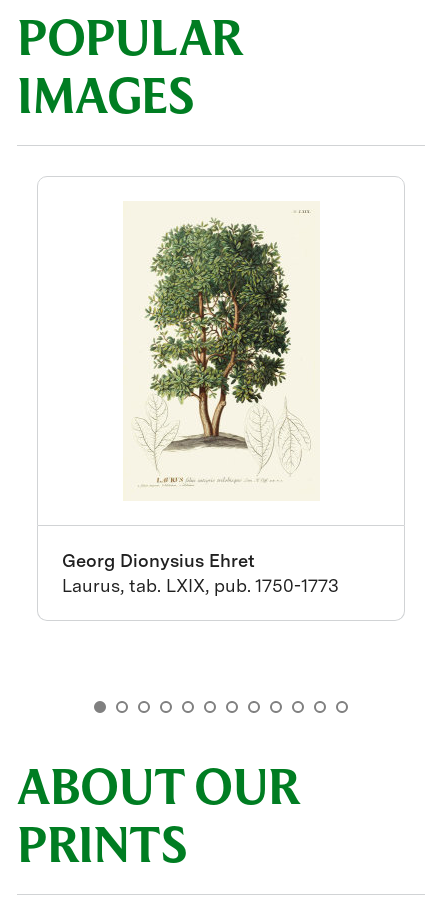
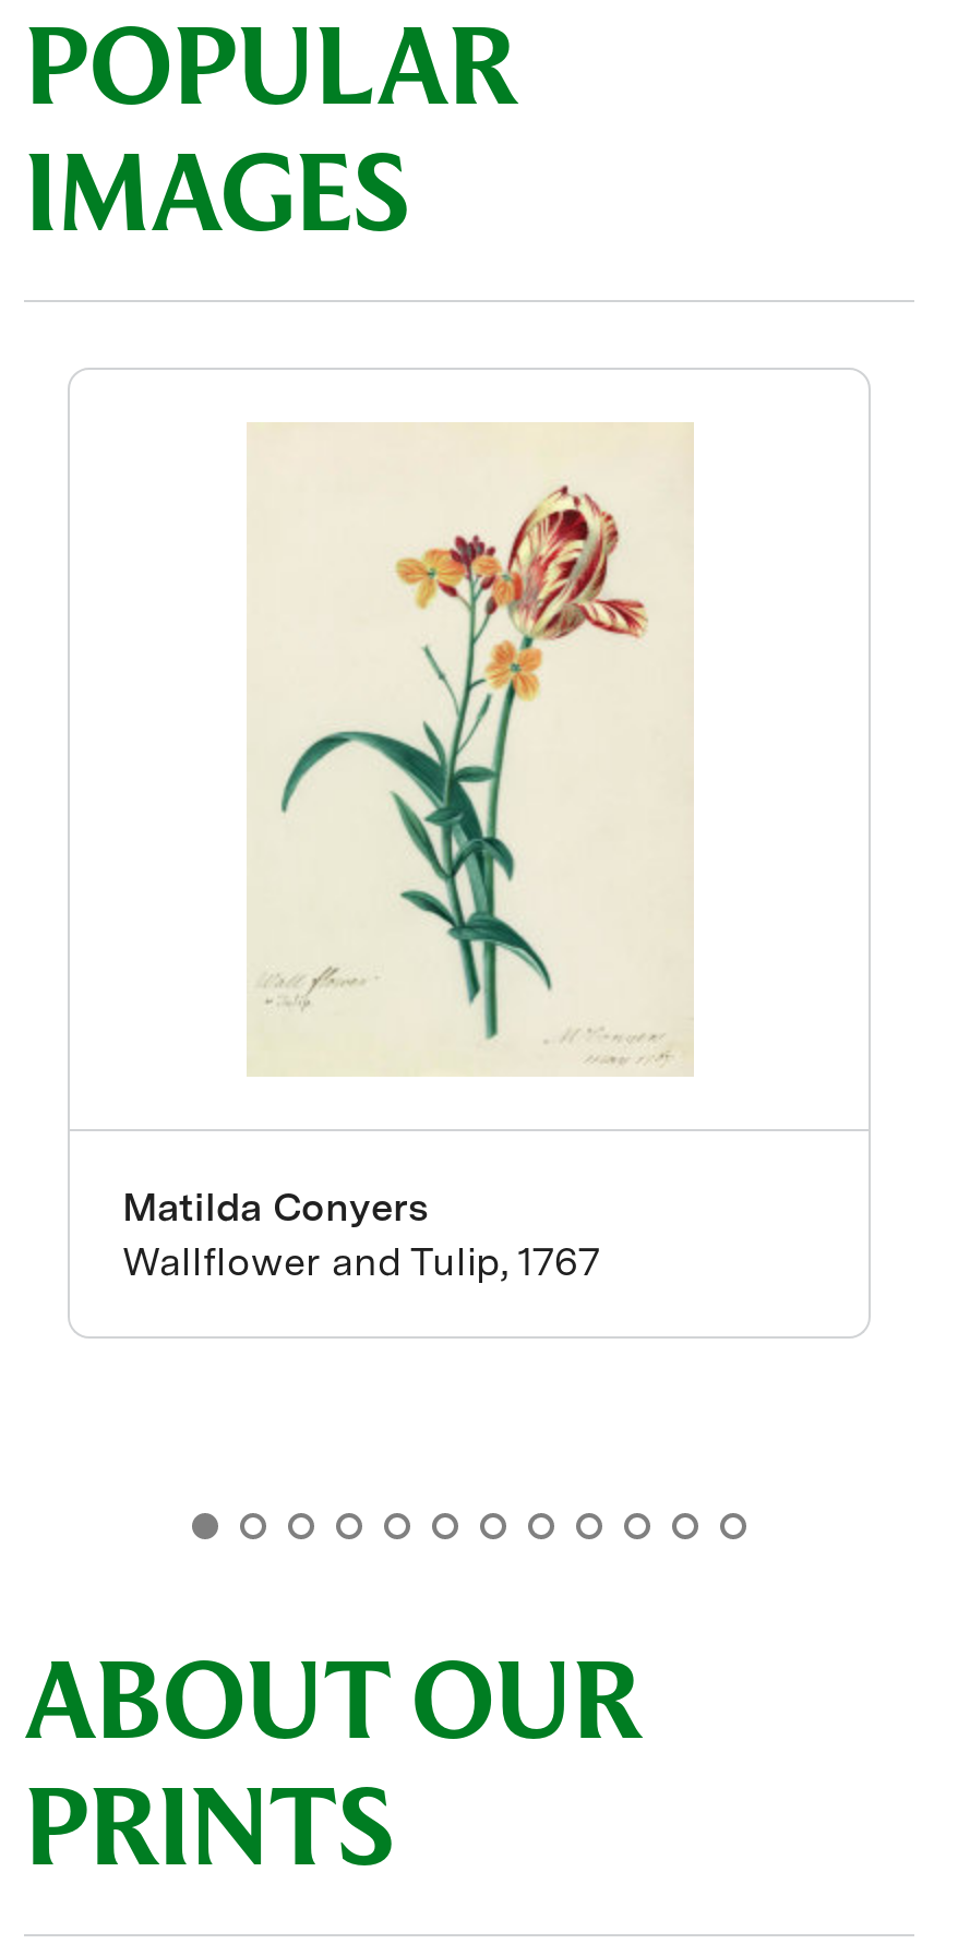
[120,202,323,500] [image] -> [247,422,694,1077] [image]
[62,550,339,596] Georg Dionysius Ehret | Laurus, tab. LXIX, pub. 1750-1773 -> [122,1184,600,1284] Matilda Conyers | Wallflower and Tulip, 1767

